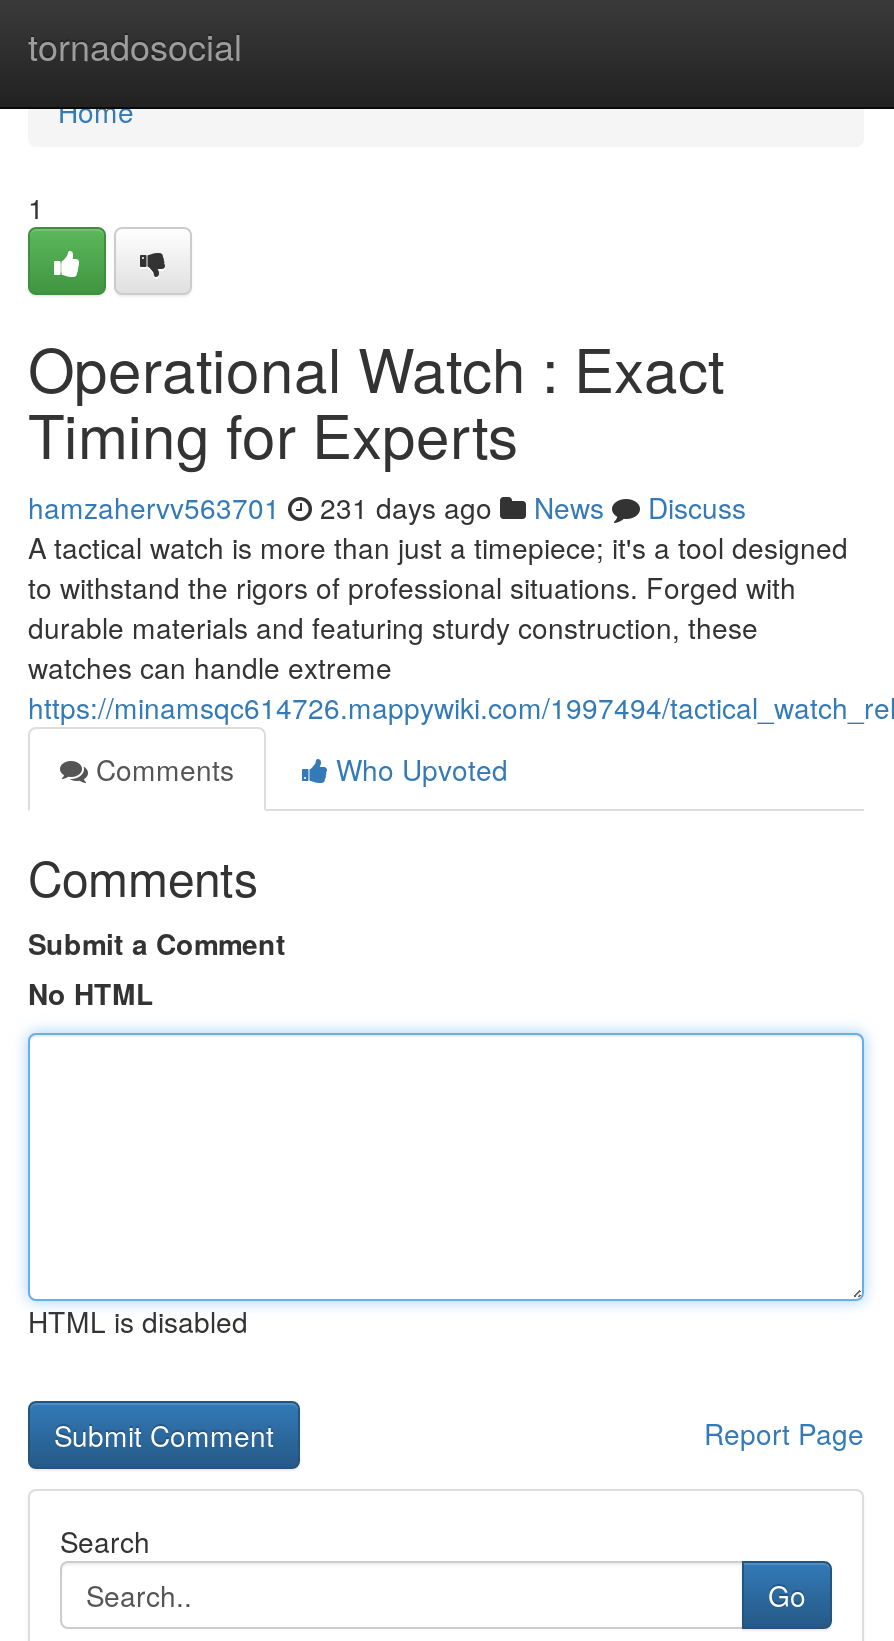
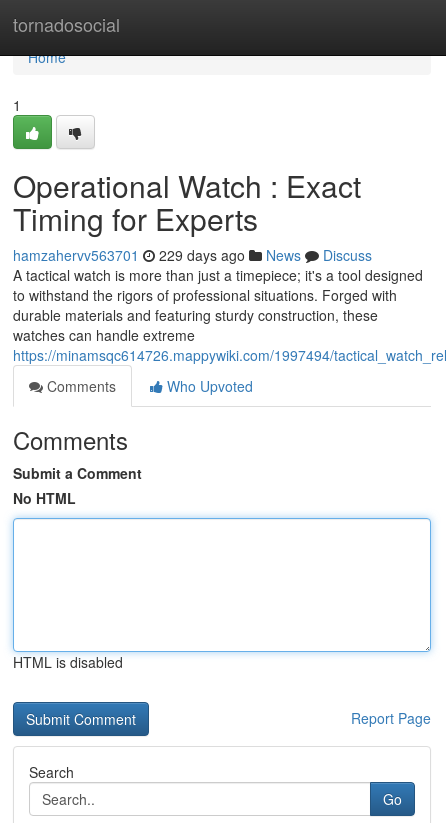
[28,487,746,527] hamzahervv563701 231 days ago News Discuss -> [13,245,372,265] hamzahervv563701 229 days ago News Discuss

